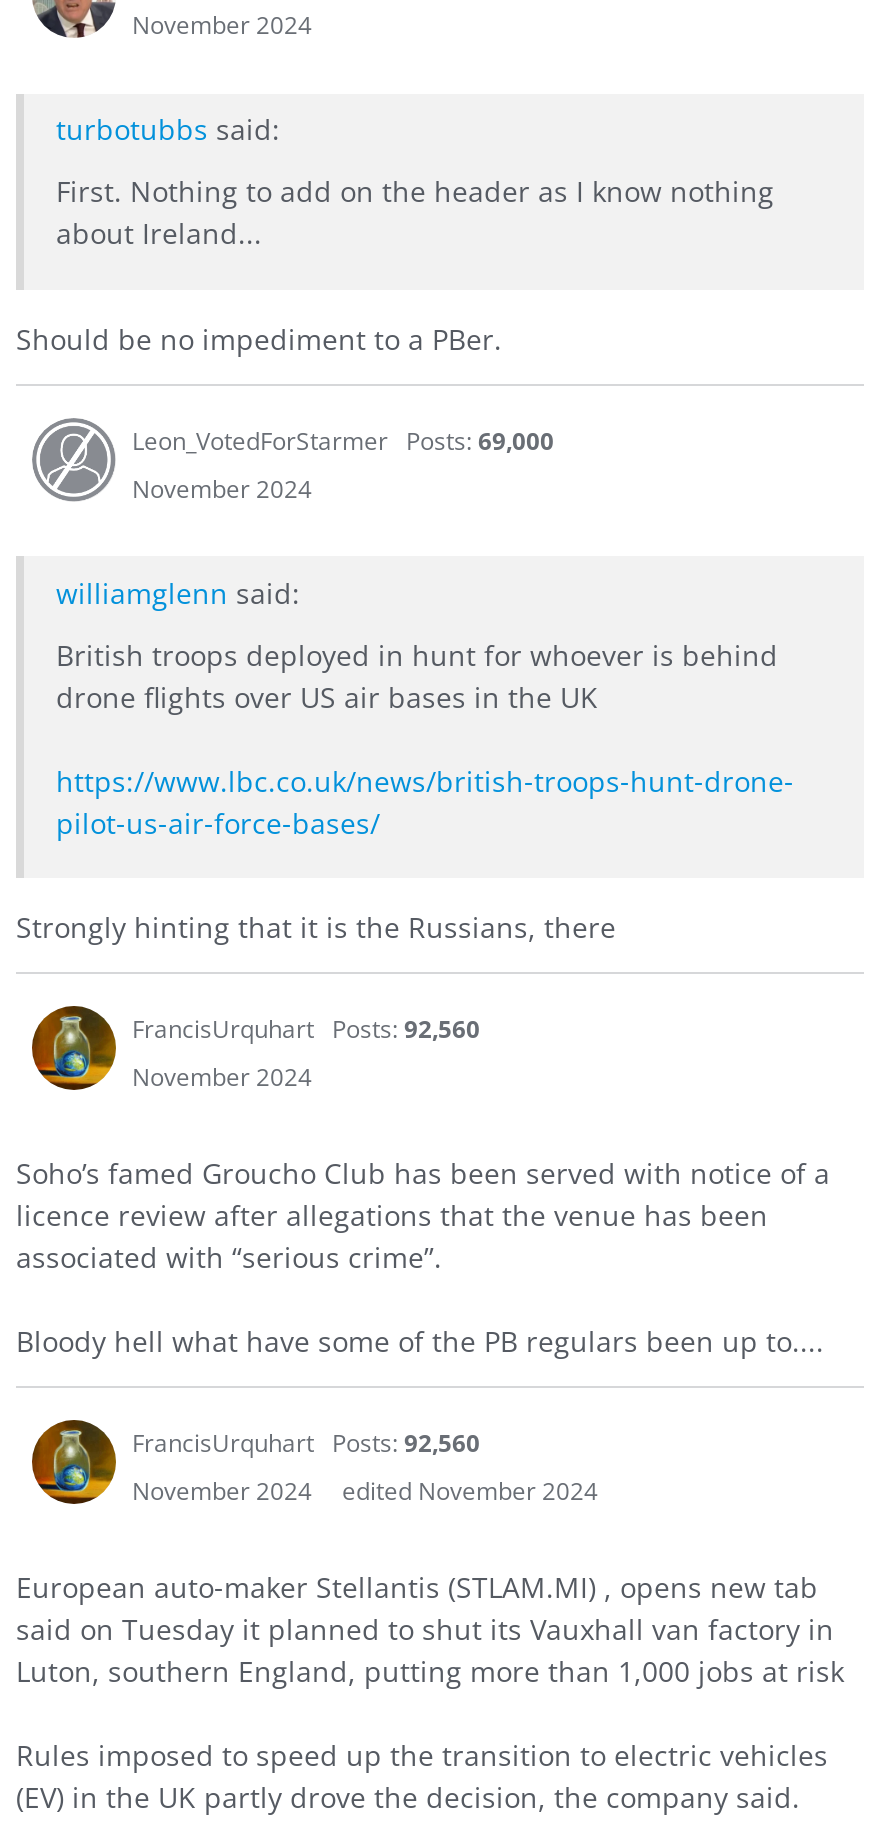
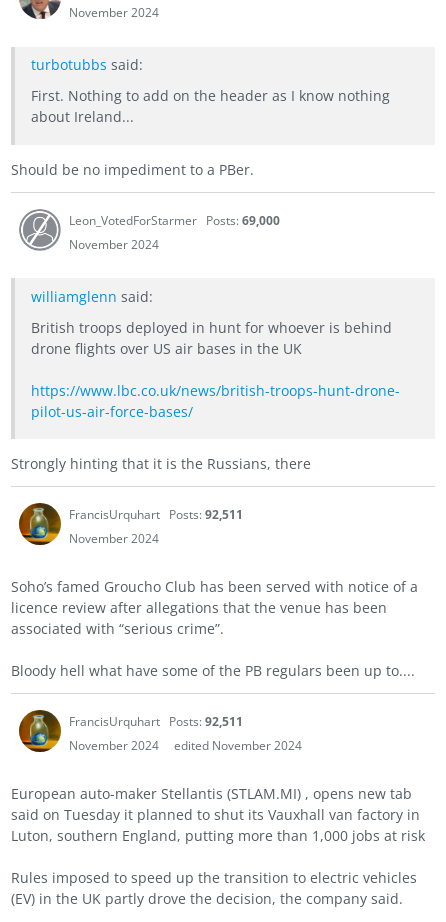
[132,1013,480,1047] FrancisUrquhart Posts: 92,560 -> [69,506,243,523] FrancisUrquhart Posts: 92,511
[132,1427,480,1461] FrancisUrquhart Posts: 92,560 -> [69,713,243,730] FrancisUrquhart Posts: 92,511

